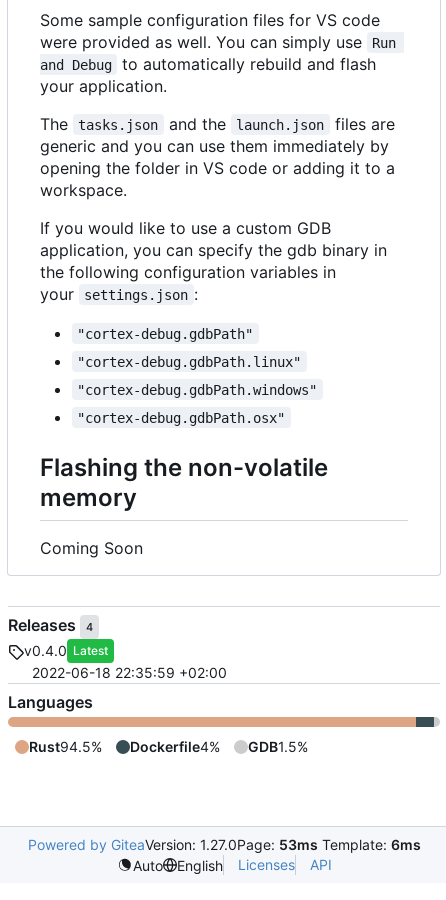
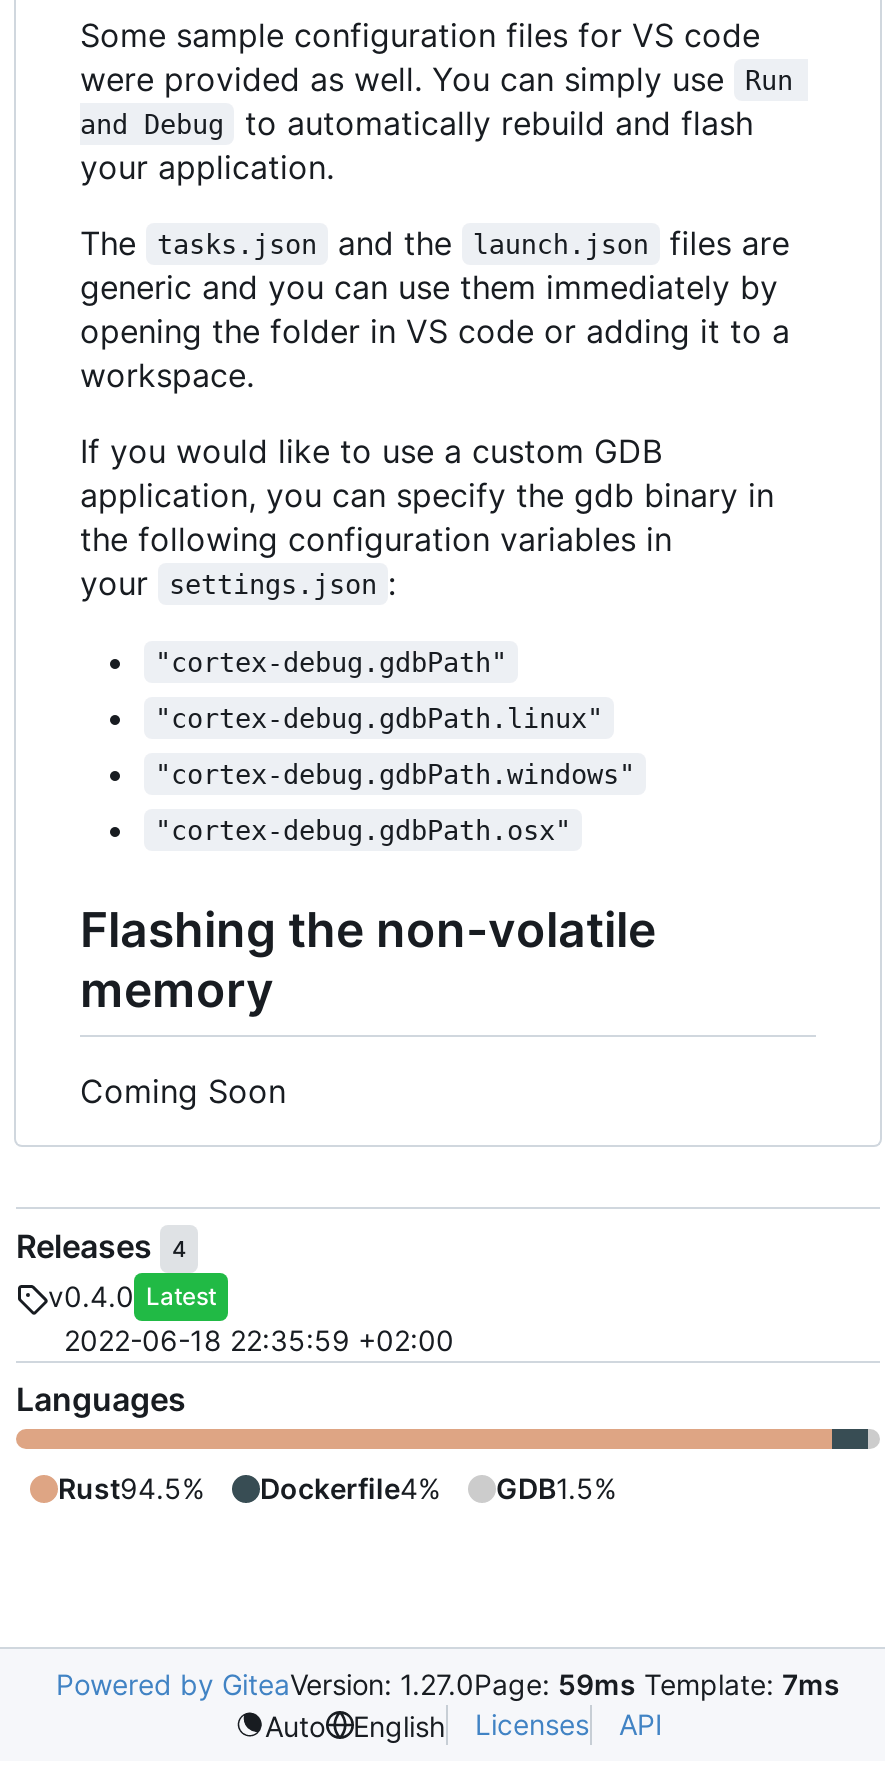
[27,836,420,853] Powered by GiteaVersion: 1.27.0Page: 53ms Template: 6ms -> [56,1667,840,1701] Powered by GiteaVersion: 1.27.0Page: 59ms Template: 7ms

